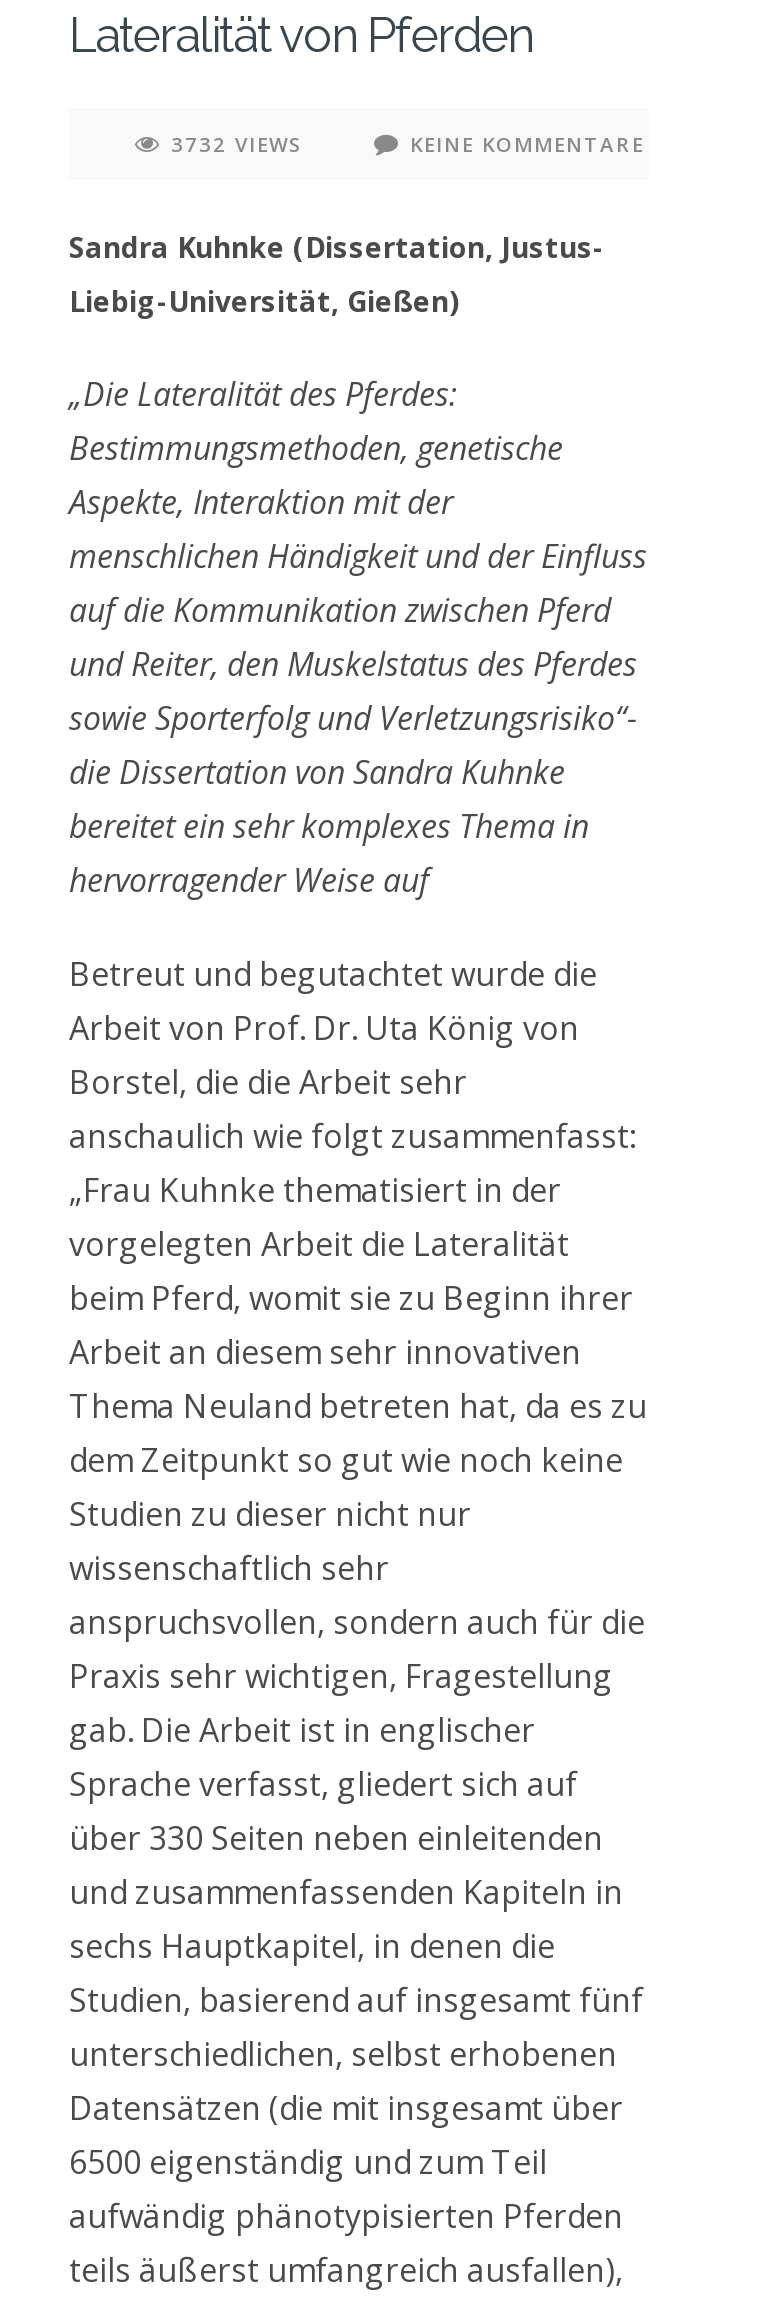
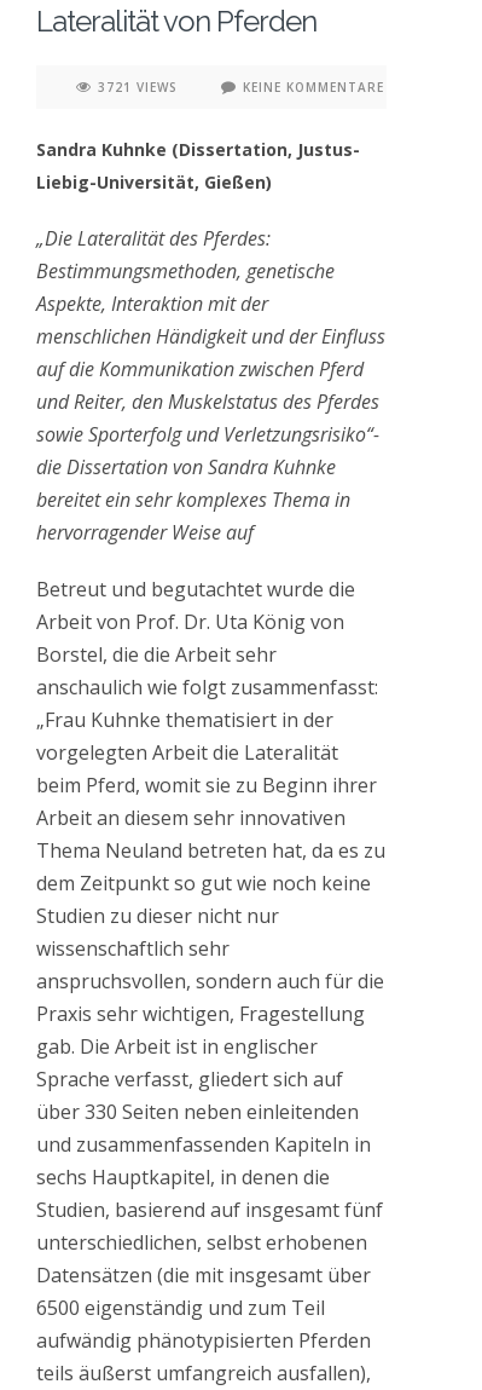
[171,129,303,157] 3732 VIEWS -> [98,78,178,95] 3721 VIEWS

